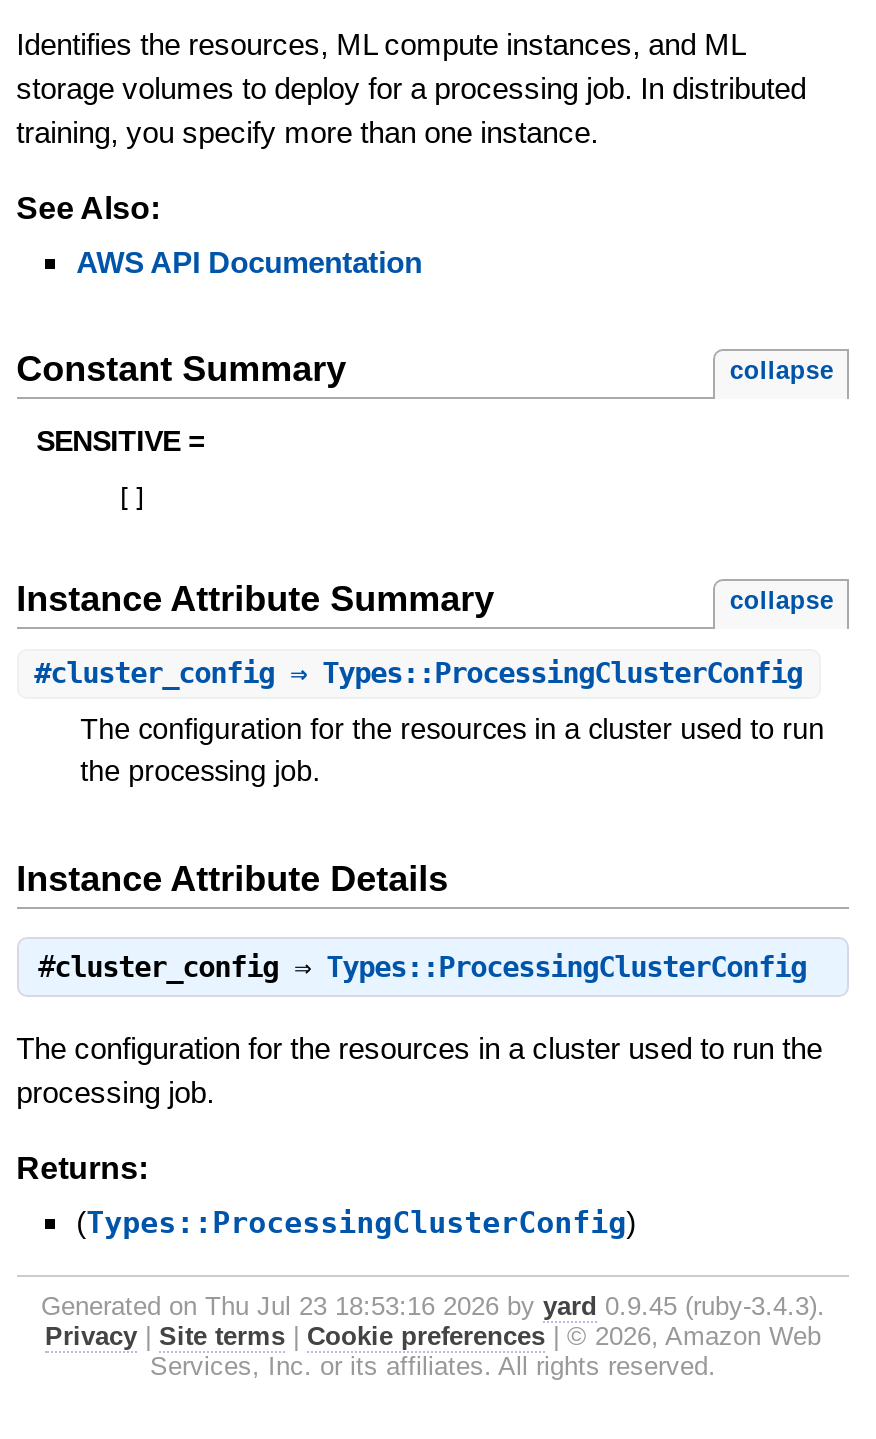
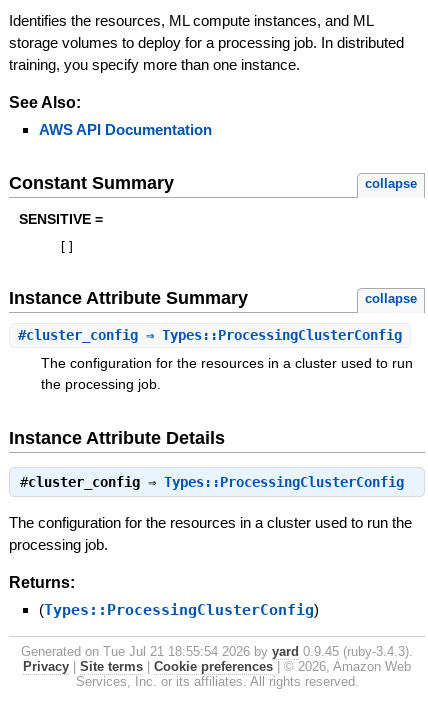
[41,1291,825,1321] Generated on Thu Jul 23 18:53:16 2026 by yard 0.9.45 (ruby-3.4.3). -> [21,644,413,659] Generated on Tue Jul 21 18:55:54 2026 by yard 0.9.45 (ruby-3.4.3).

